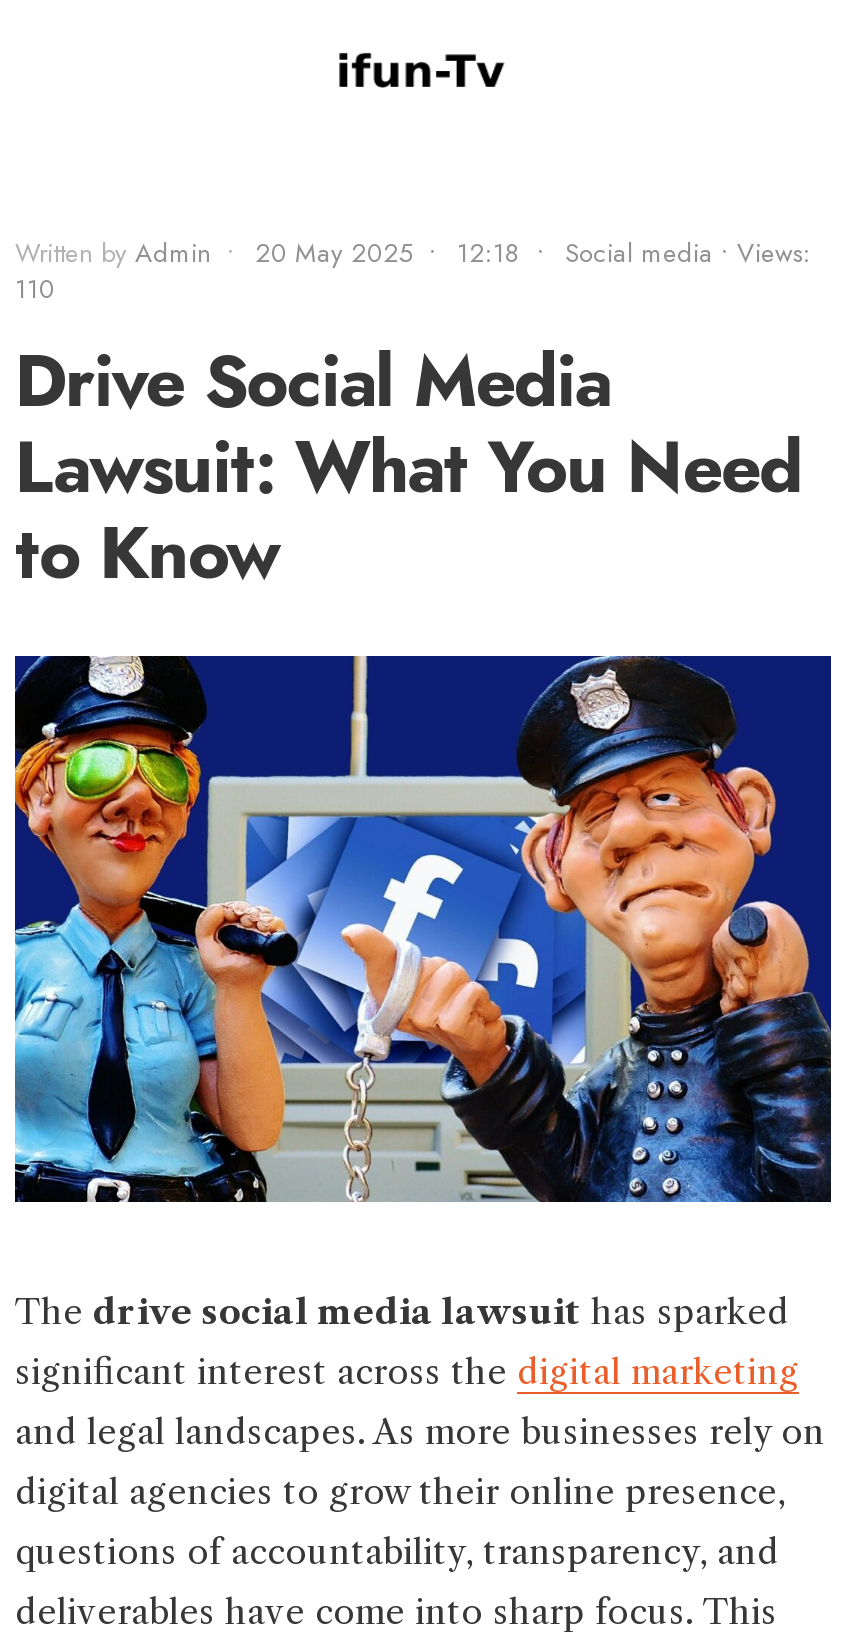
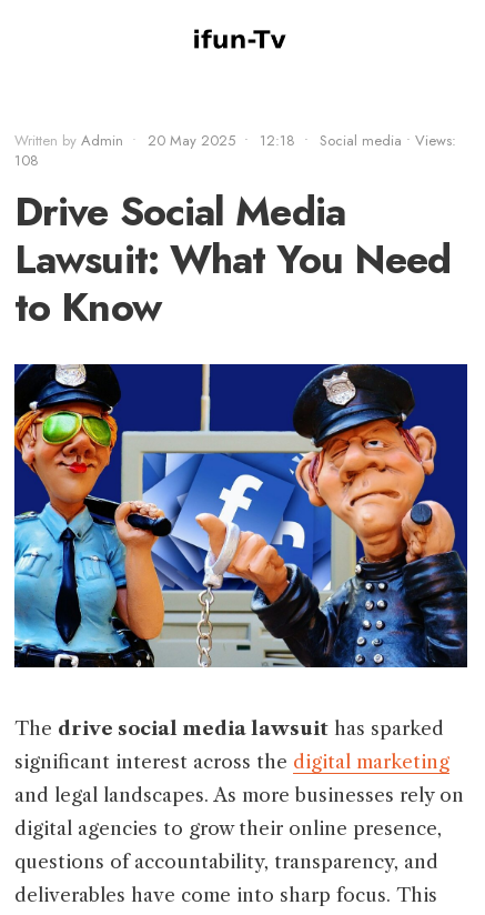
[15,270,55,308] 110 -> [14,150,39,171] 108

